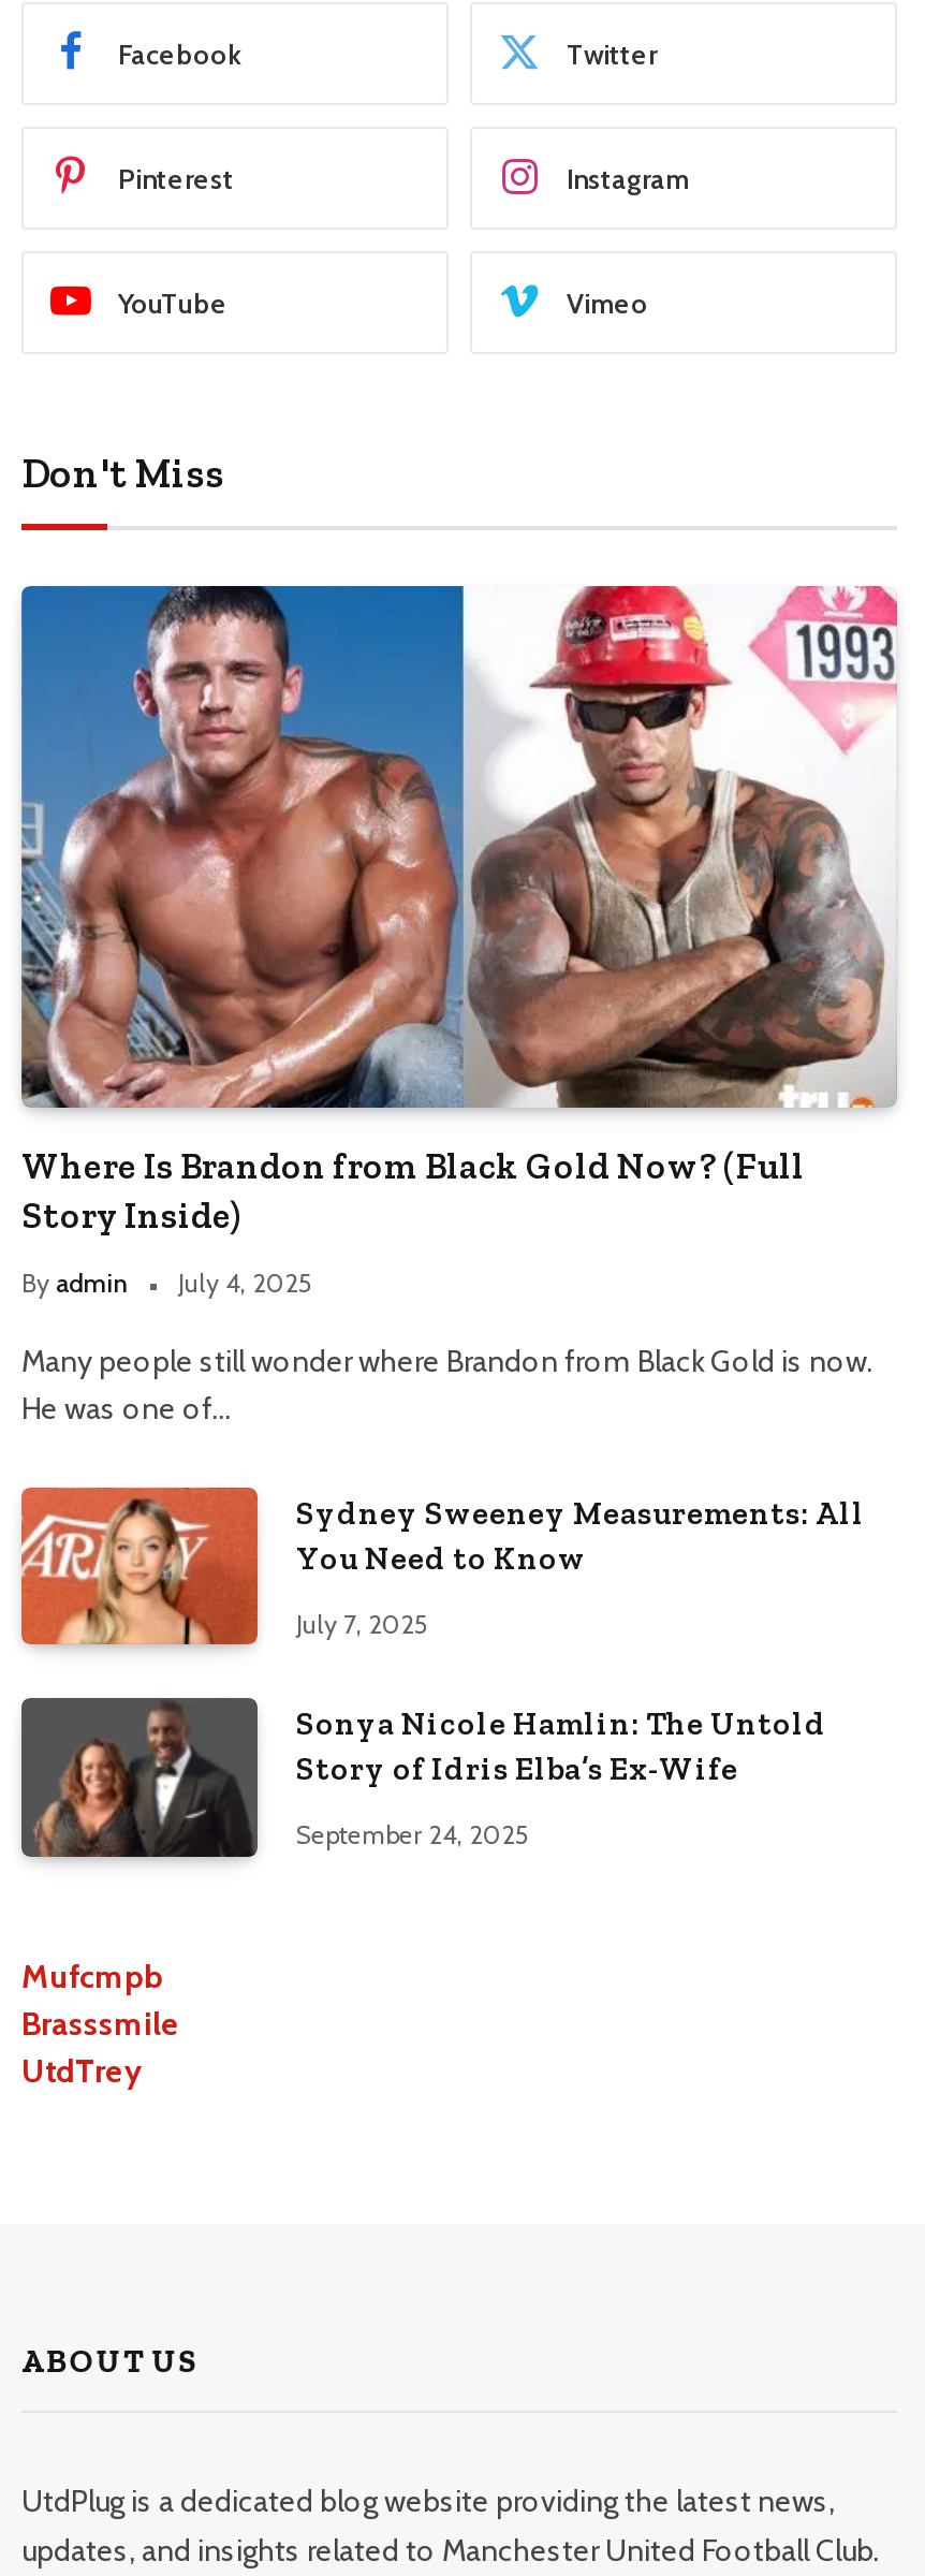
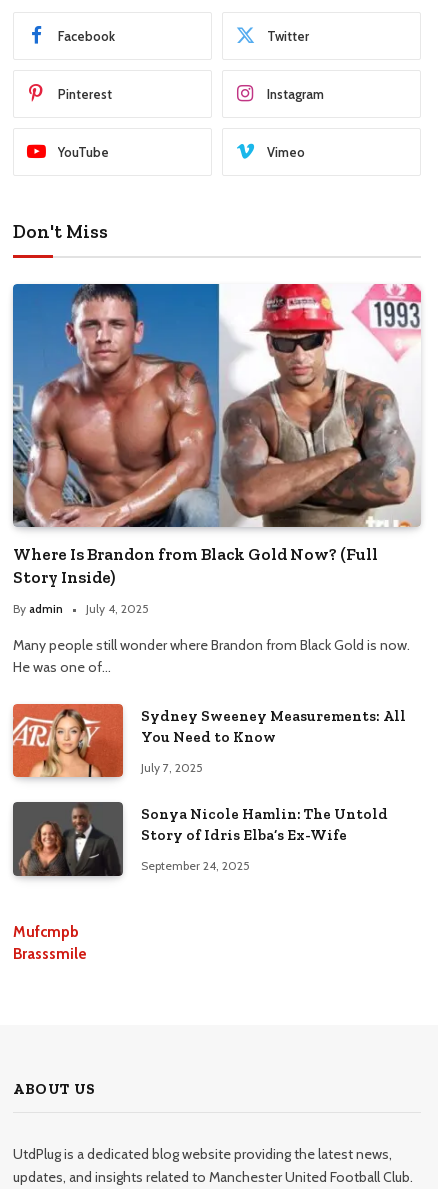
[21,2052,142,2090] UtdTrey -> none

